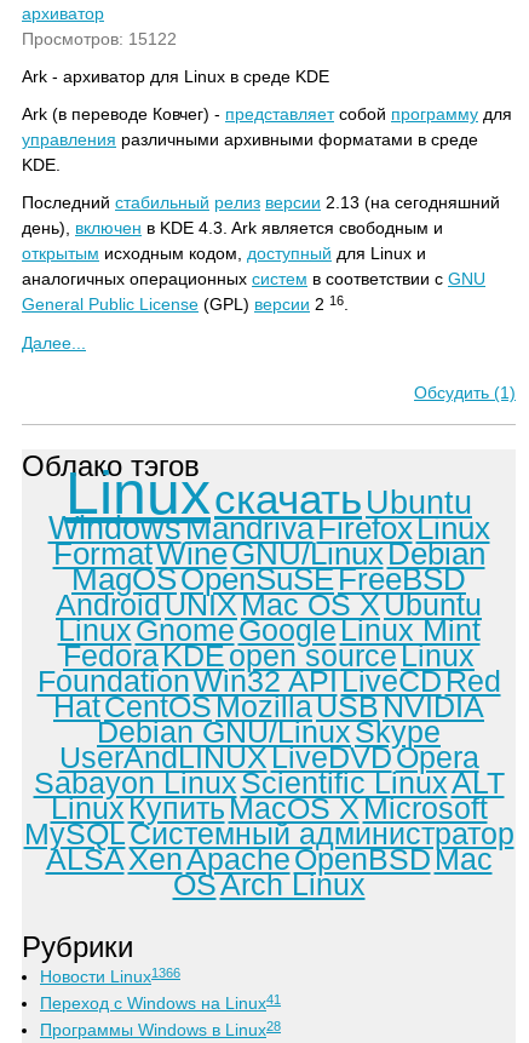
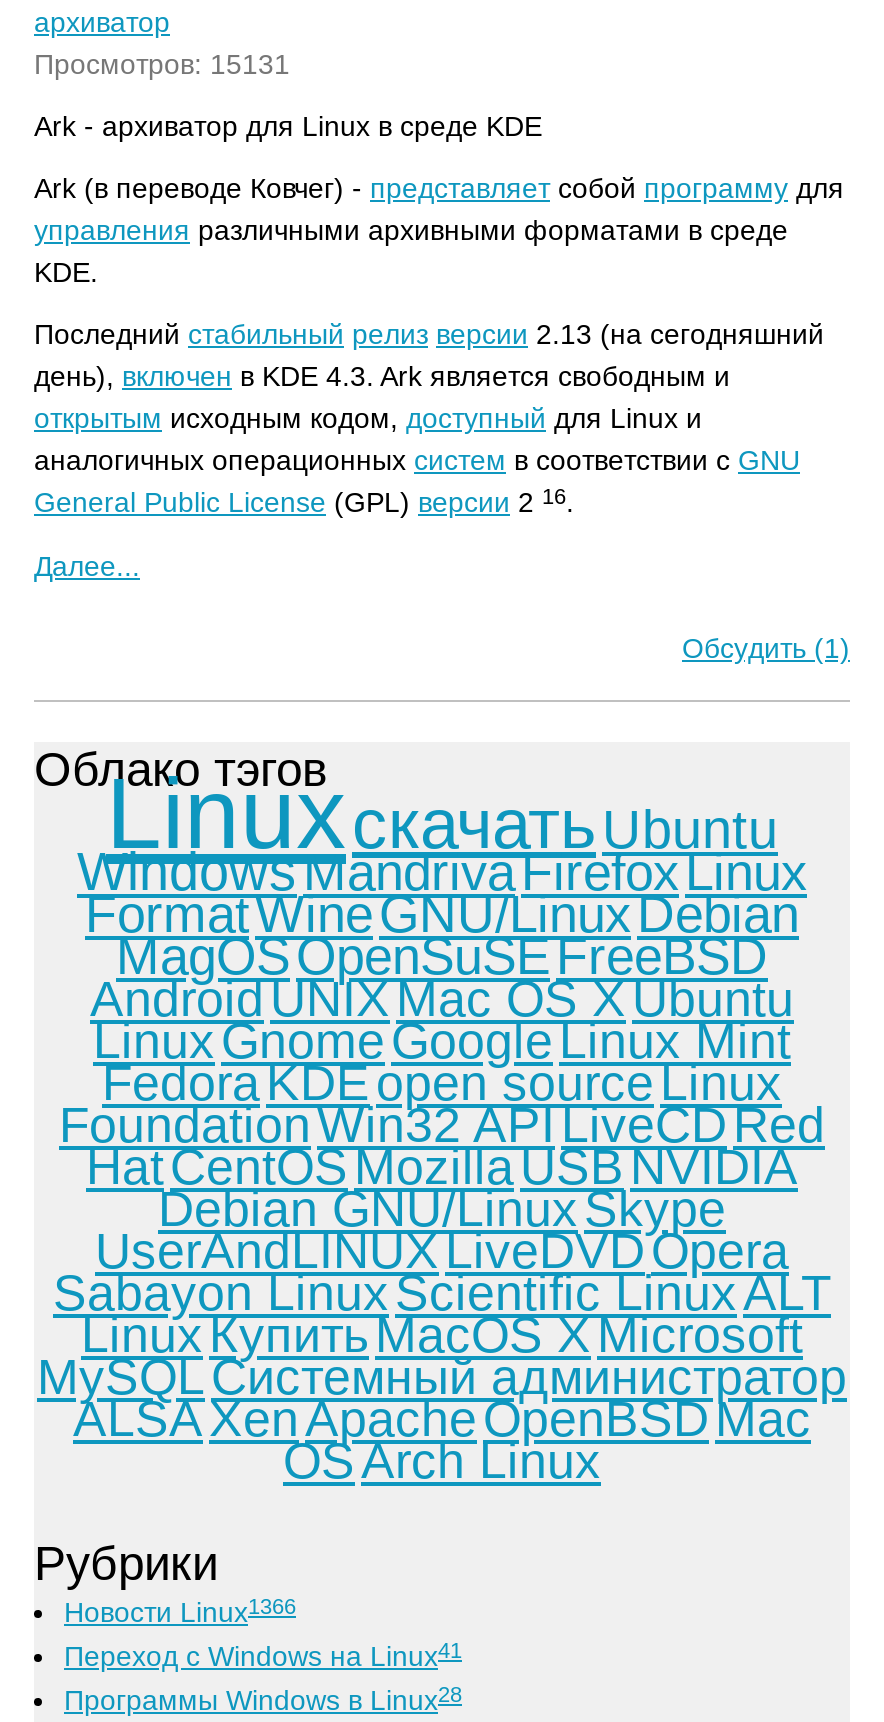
[22,29,177,48] Просмотров: 15122 -> [34,48,290,80] Просмотров: 15131

